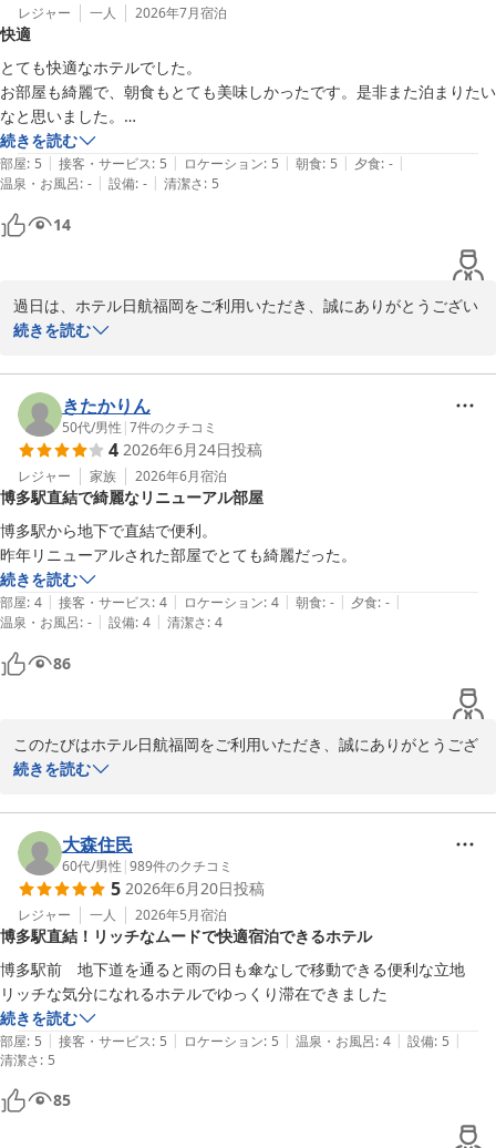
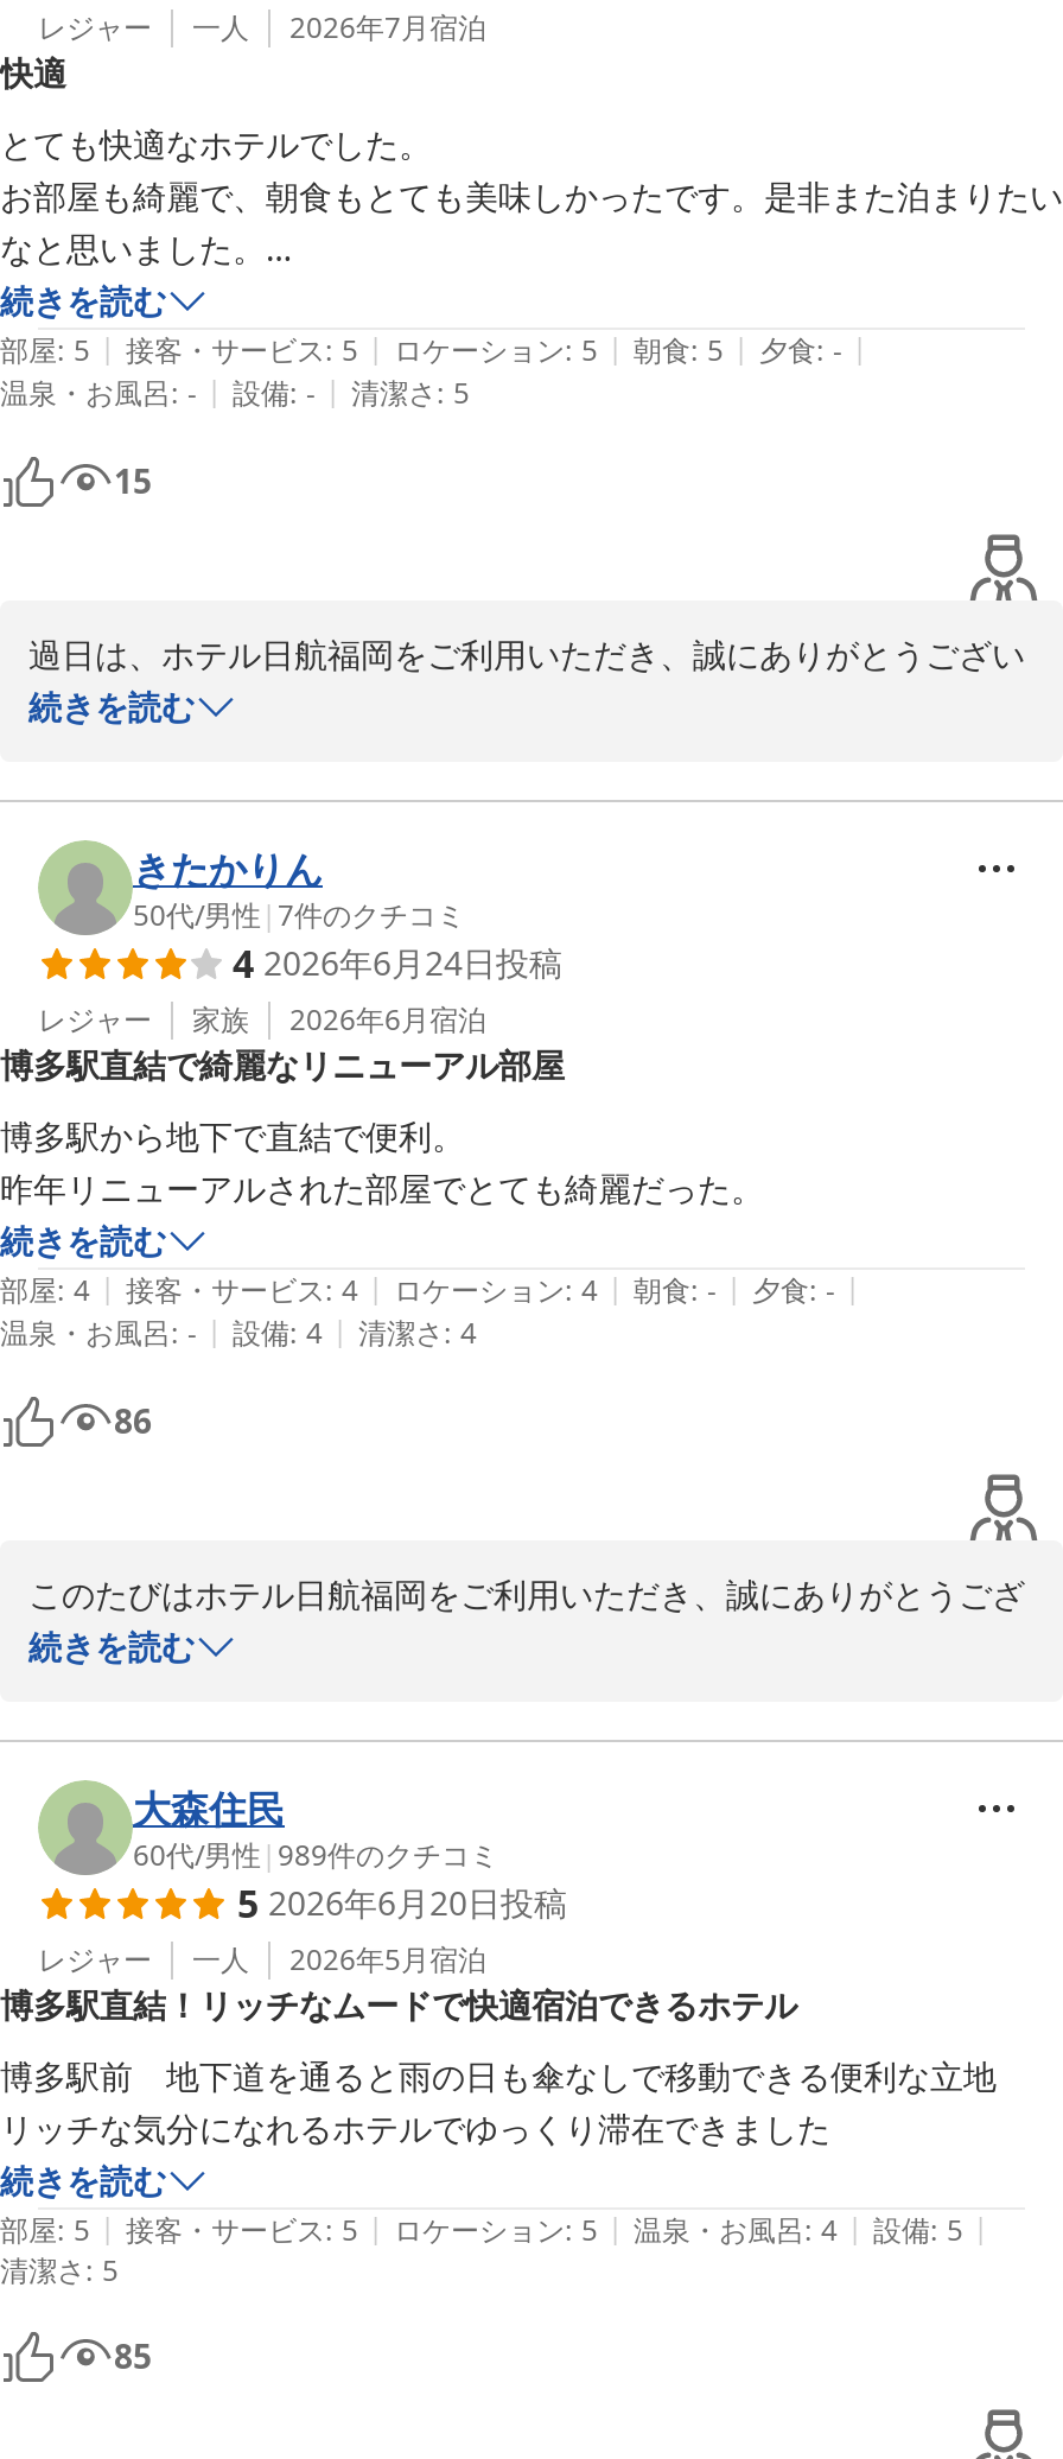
[53,214,71,235] 14 -> [114,458,152,503] 15

